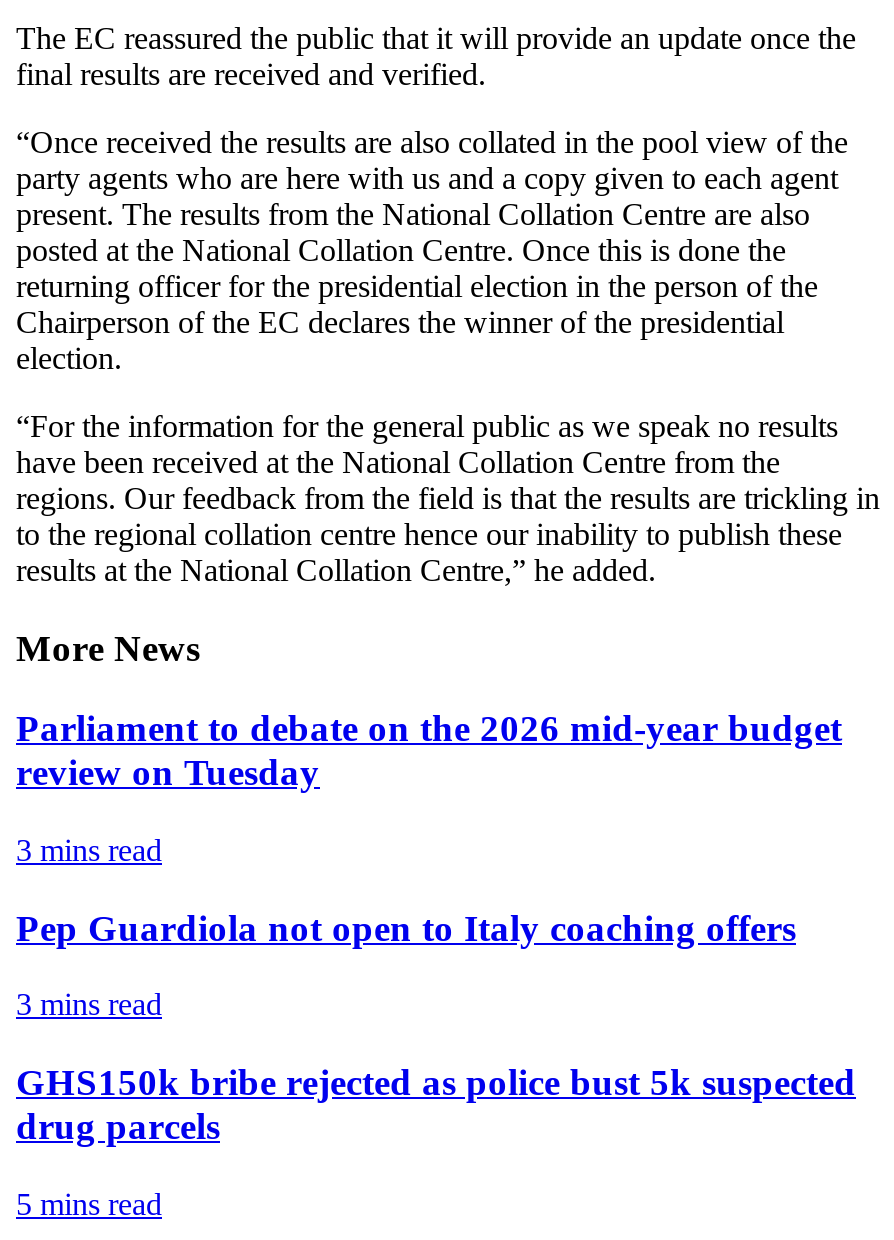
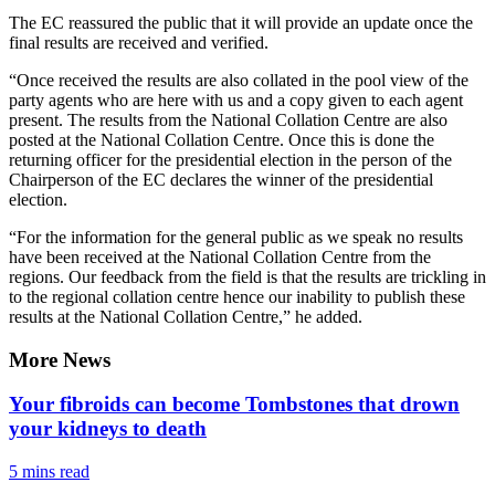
[16,708,856,1147] Parliament to debate on the 2026 mid-year budget | review on Tuesday | 3 mins read | Pep Guardiola not open to Italy coaching offers | 3 mins read | GHS150k bribe rejected as police bust 5k suspected | drug parcels -> [9,393,460,440] Your fibroids can become Tombstones that drown | your kidneys to death

